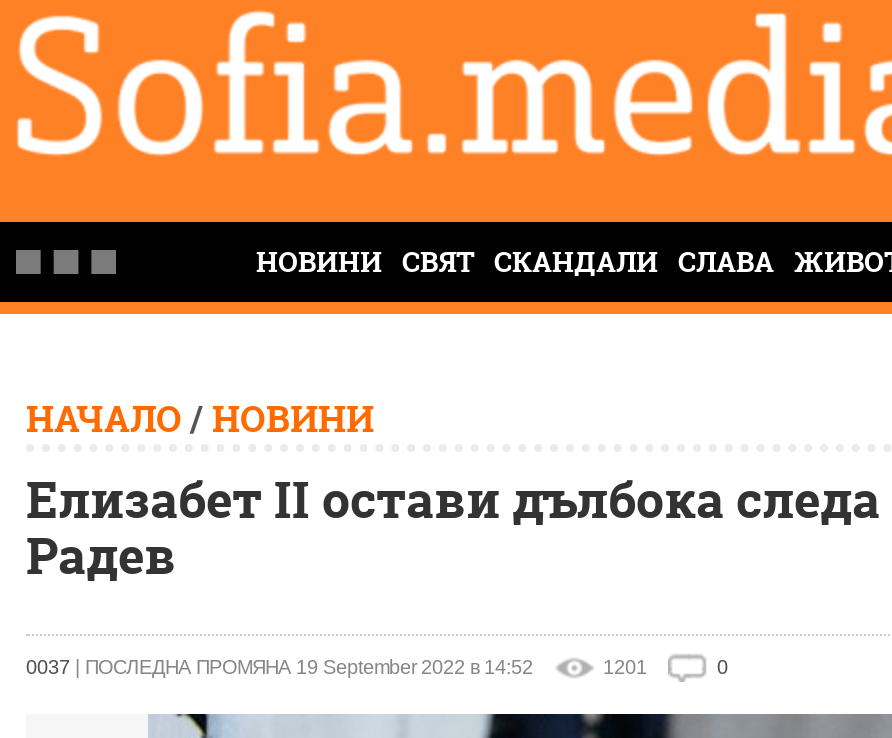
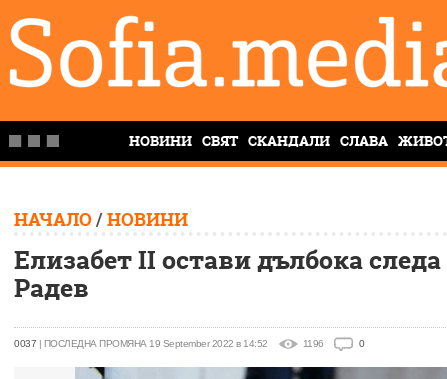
[603,656,647,678] 1201 -> [302,338,323,349] 1196

